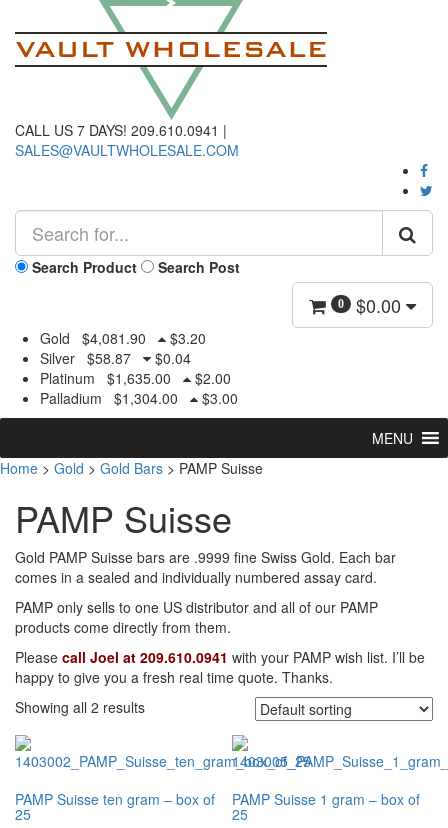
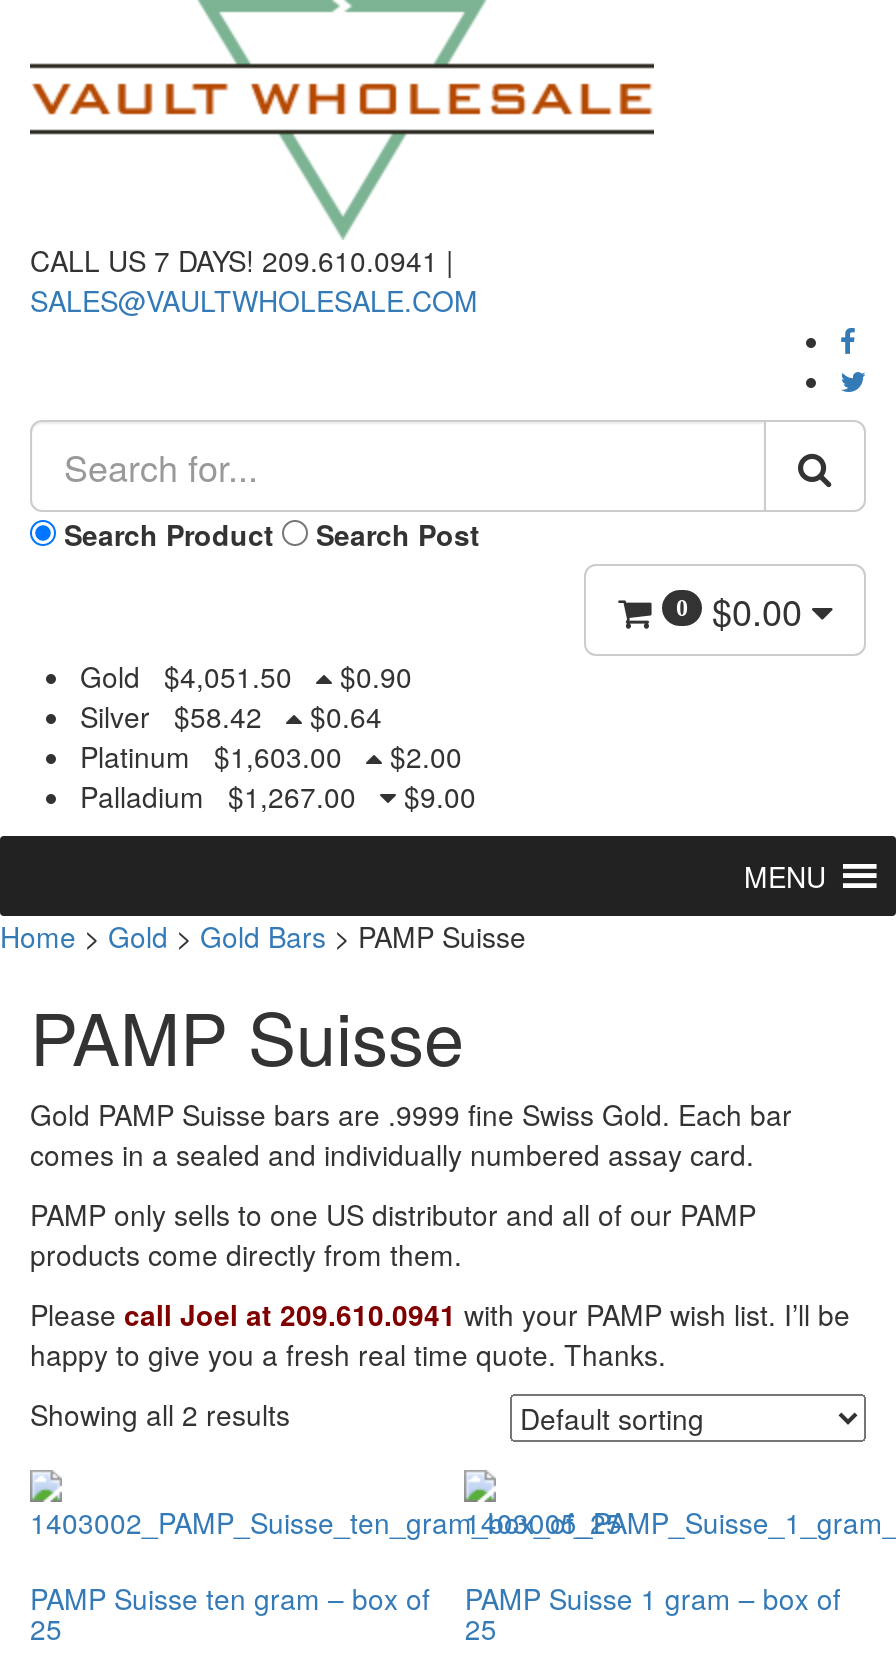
[40,328,146,348] Gold $4,081.90 -> [80,656,292,696] Gold $4,051.50
[170,328,206,348] $3.20 -> [340,656,412,696] $0.90
[40,348,131,368] Silver $58.87 -> [80,696,262,736] Silver $58.42
[155,348,191,368] $0.04 -> [310,696,382,736] $0.64
[40,368,231,388] Platinum $1,635.00 $2.00 -> [80,736,462,776] Platinum $1,603.00 $2.00
[40,388,178,408] Palladium $1,304.00 -> [80,776,356,816] Palladium $1,267.00
[202,388,238,408] $3.00 -> [404,776,476,816] $9.00

